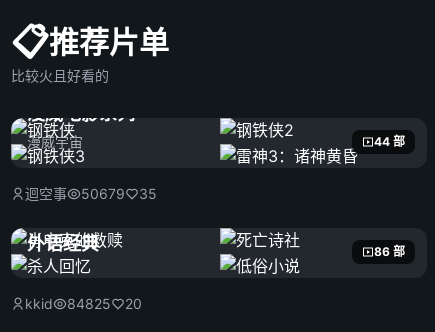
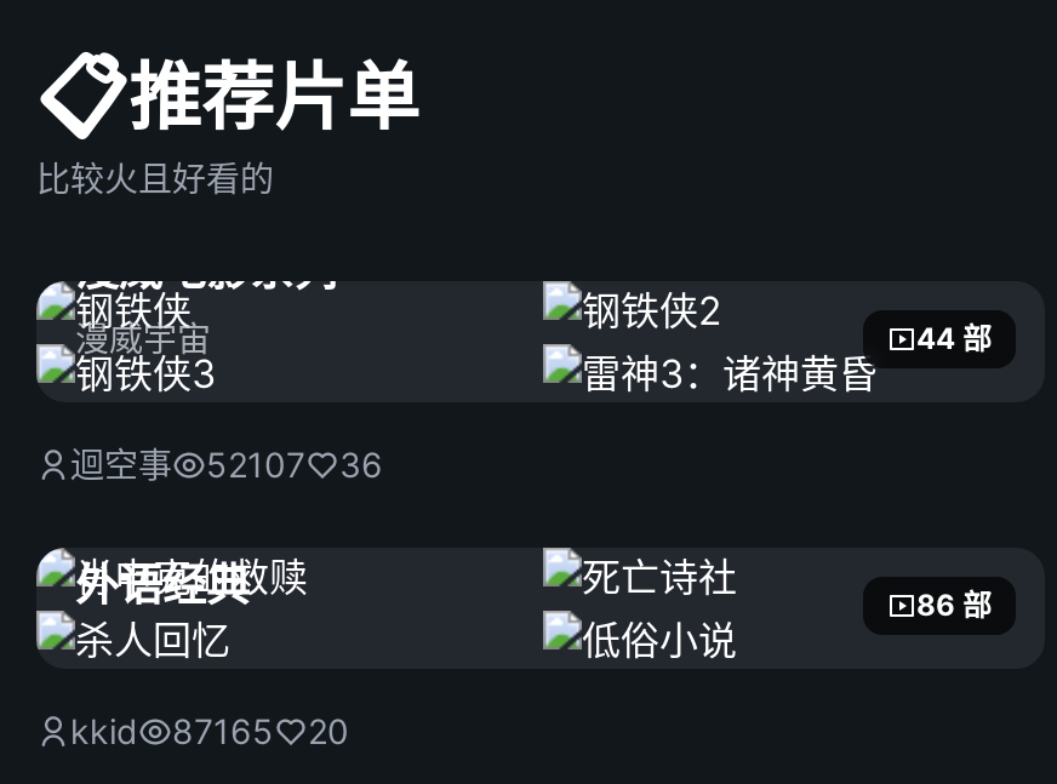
[81,185,125,202] 50679 -> [206,443,305,485] 52107
[139,185,157,202] 35 -> [339,443,383,485] 36
[25,295,142,312] kkid 84825 20 -> [70,710,349,751] kkid 87165 20

